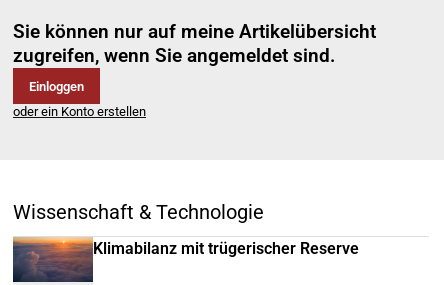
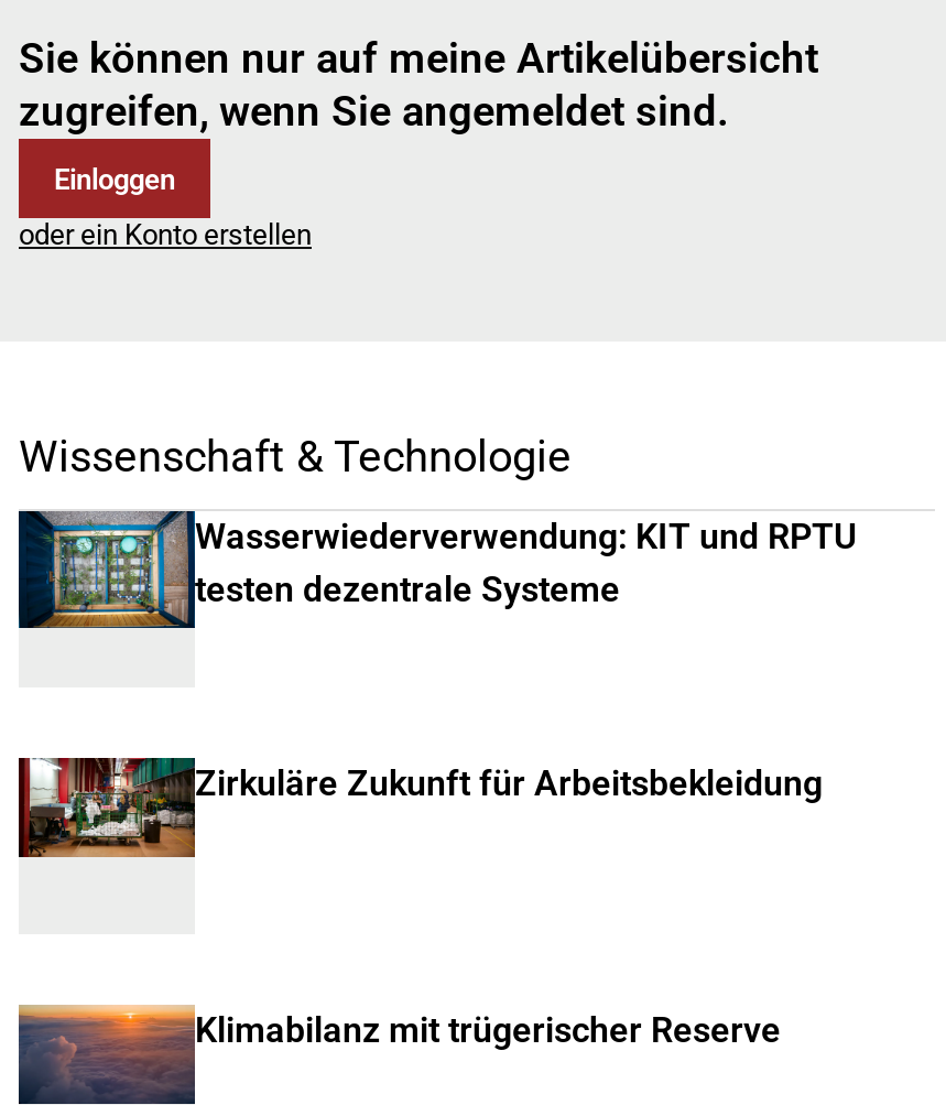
none -> [17,509,858,630] [image] | Wasserwiederverwendung: KIT und RPTU | testen dezentrale Systeme
none -> [17,756,823,859] [image] | Zirkuläre Zukunft für Arbeitsbekleidung

